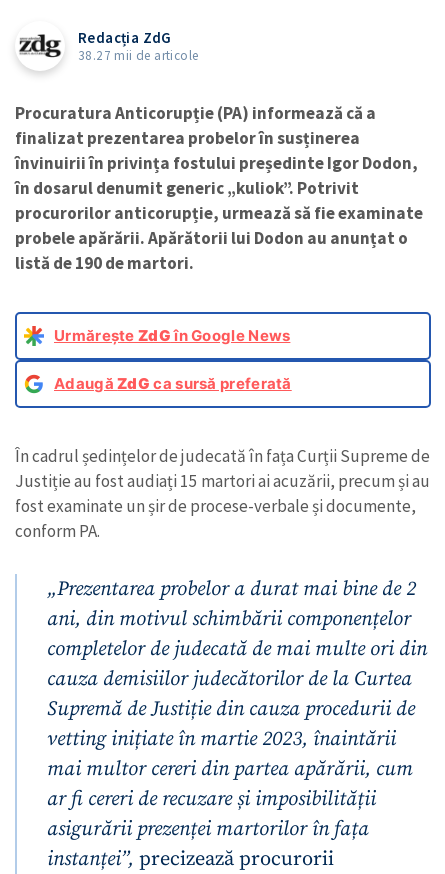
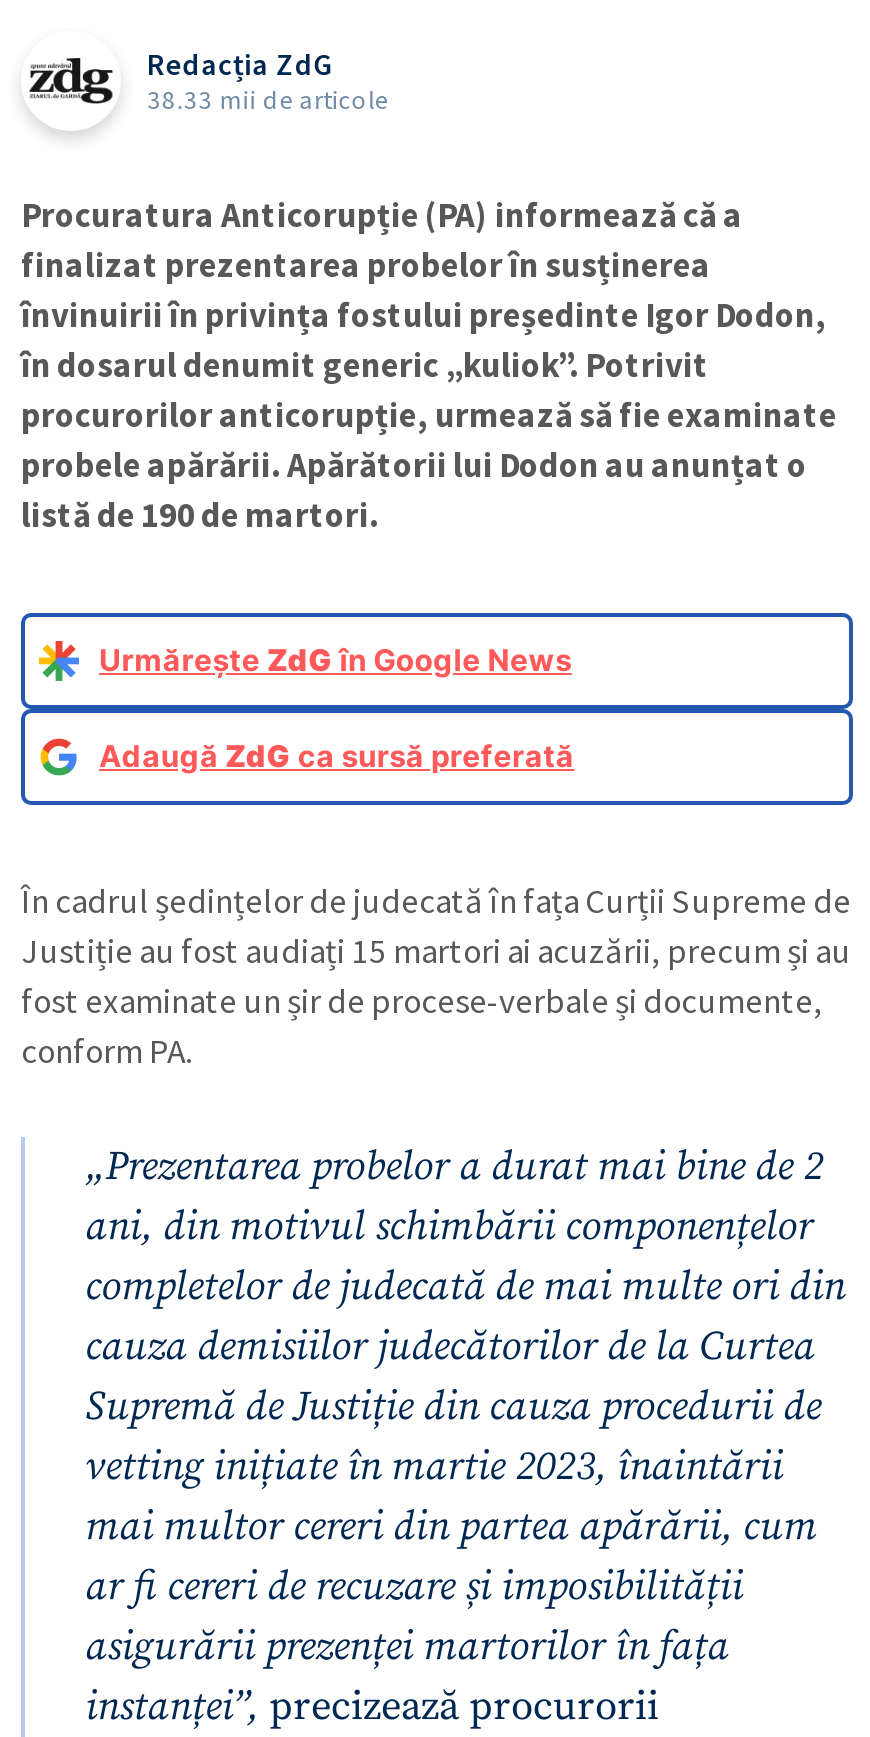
[78,47,198,64] 38.27 mii de articole -> [147,82,388,116] 38.33 mii de articole

